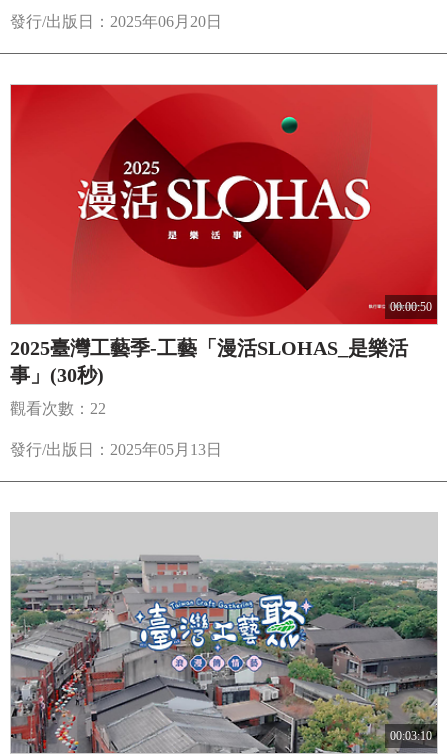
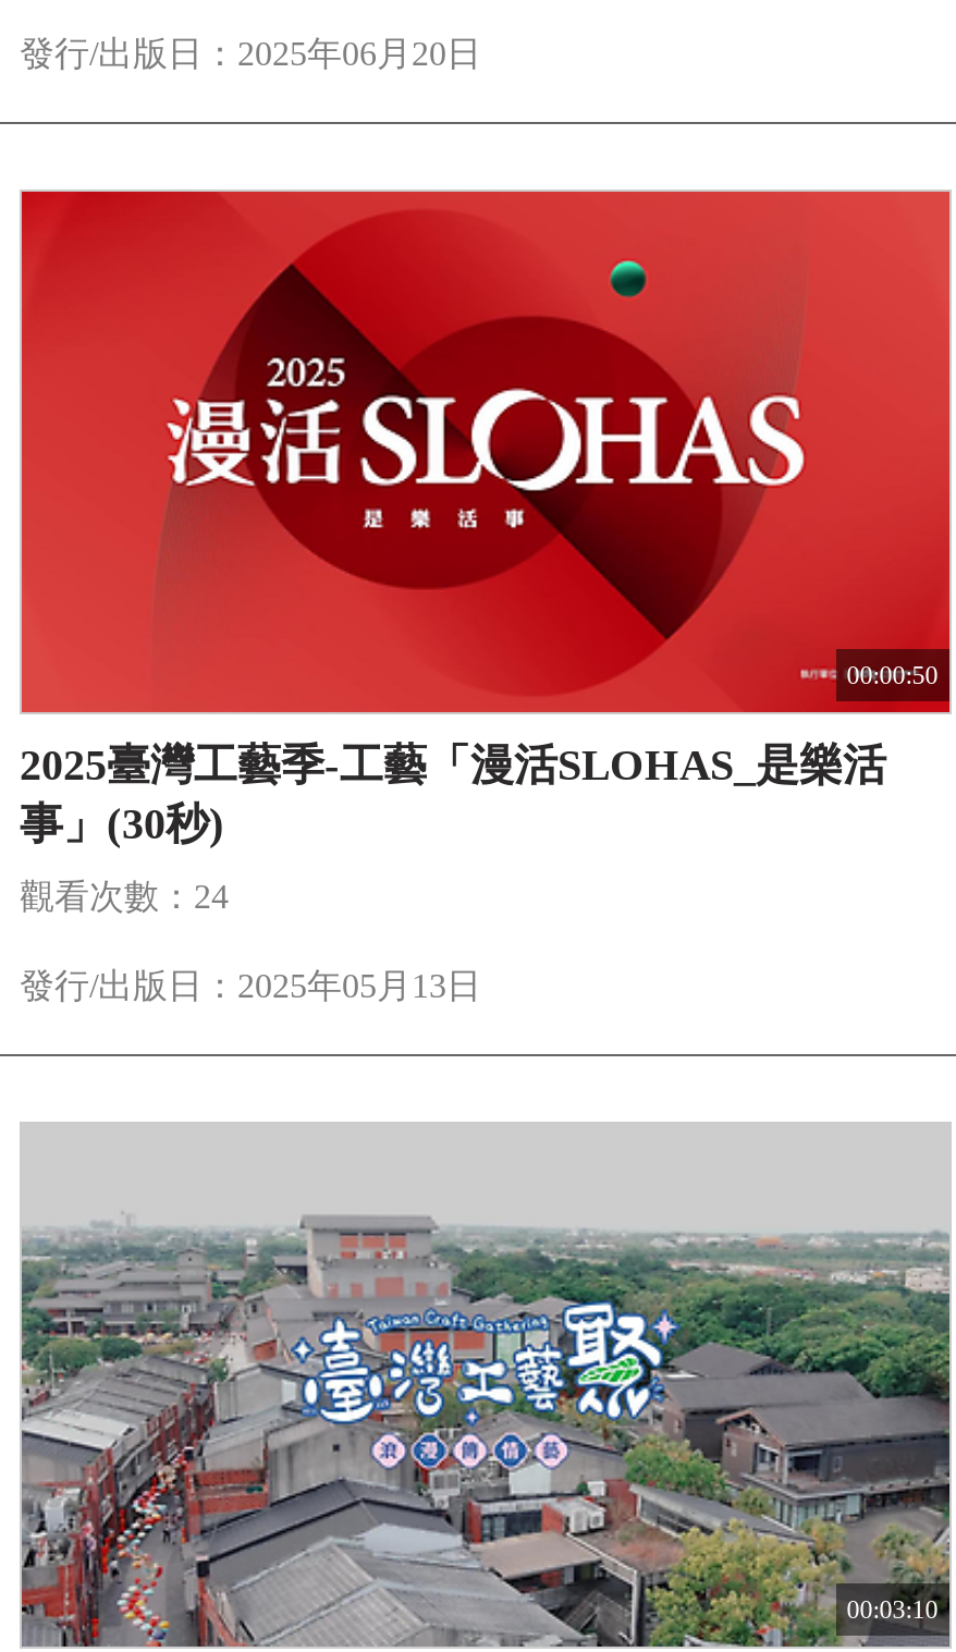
[10,400,106,417] 觀看次數：22 -> [20,878,229,915] 觀看次數：24

